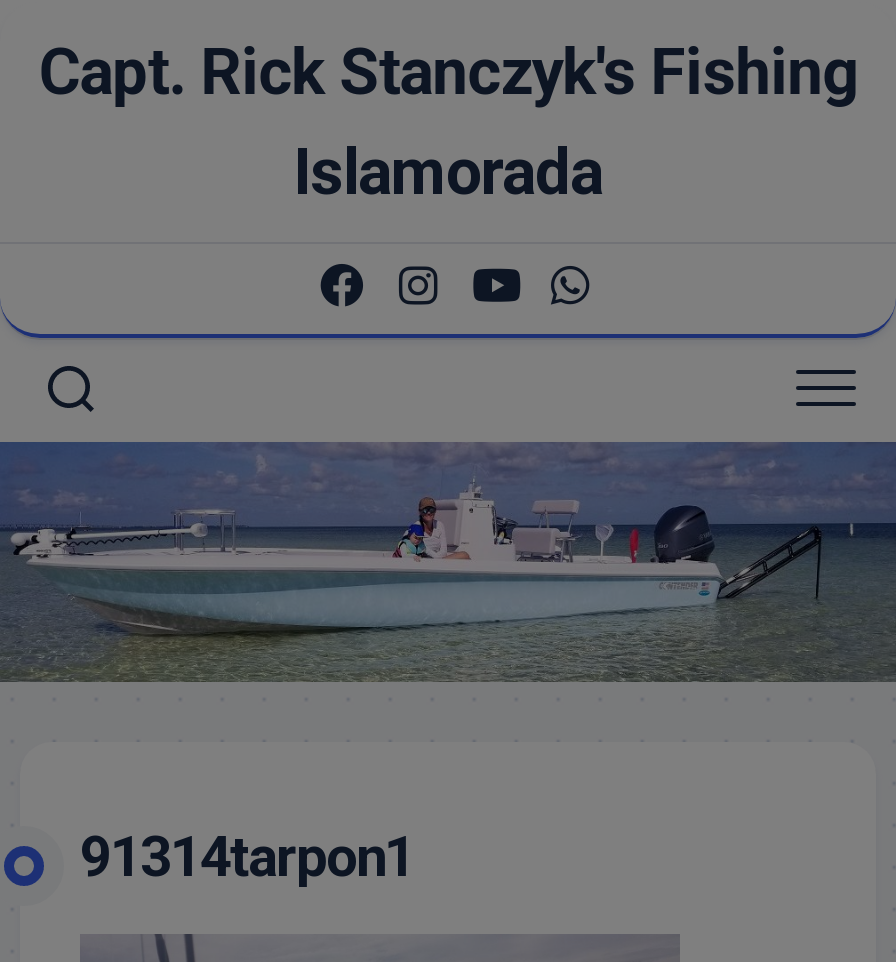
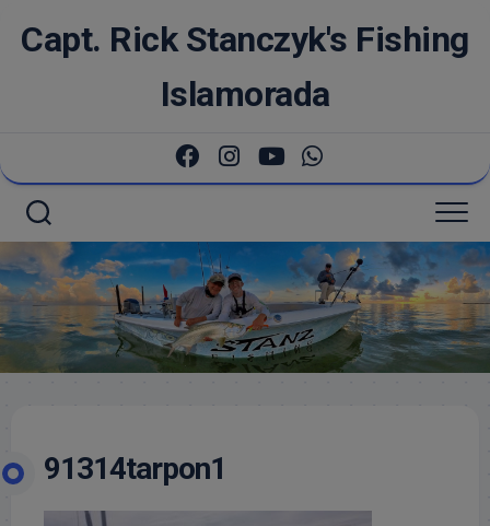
[6,440,890,682] [image] -> [3,241,487,373] [image]

